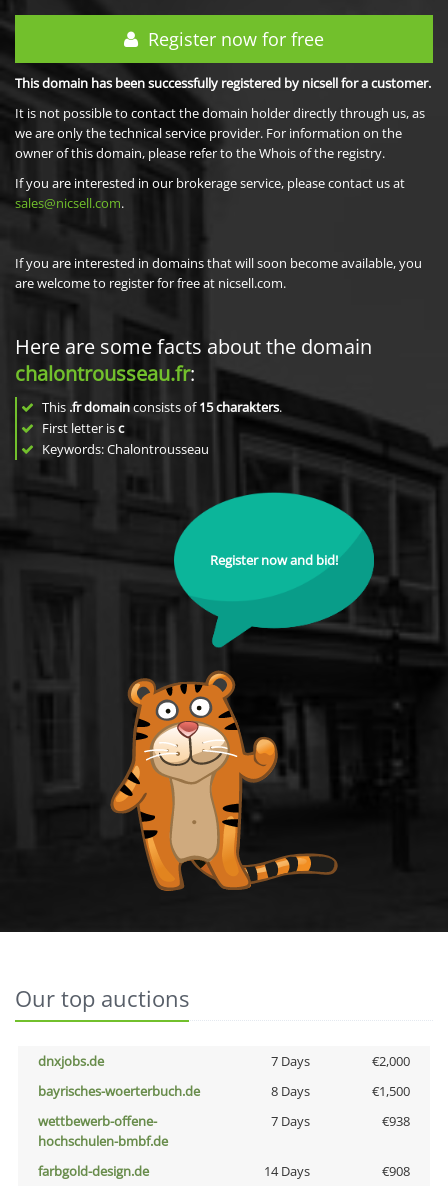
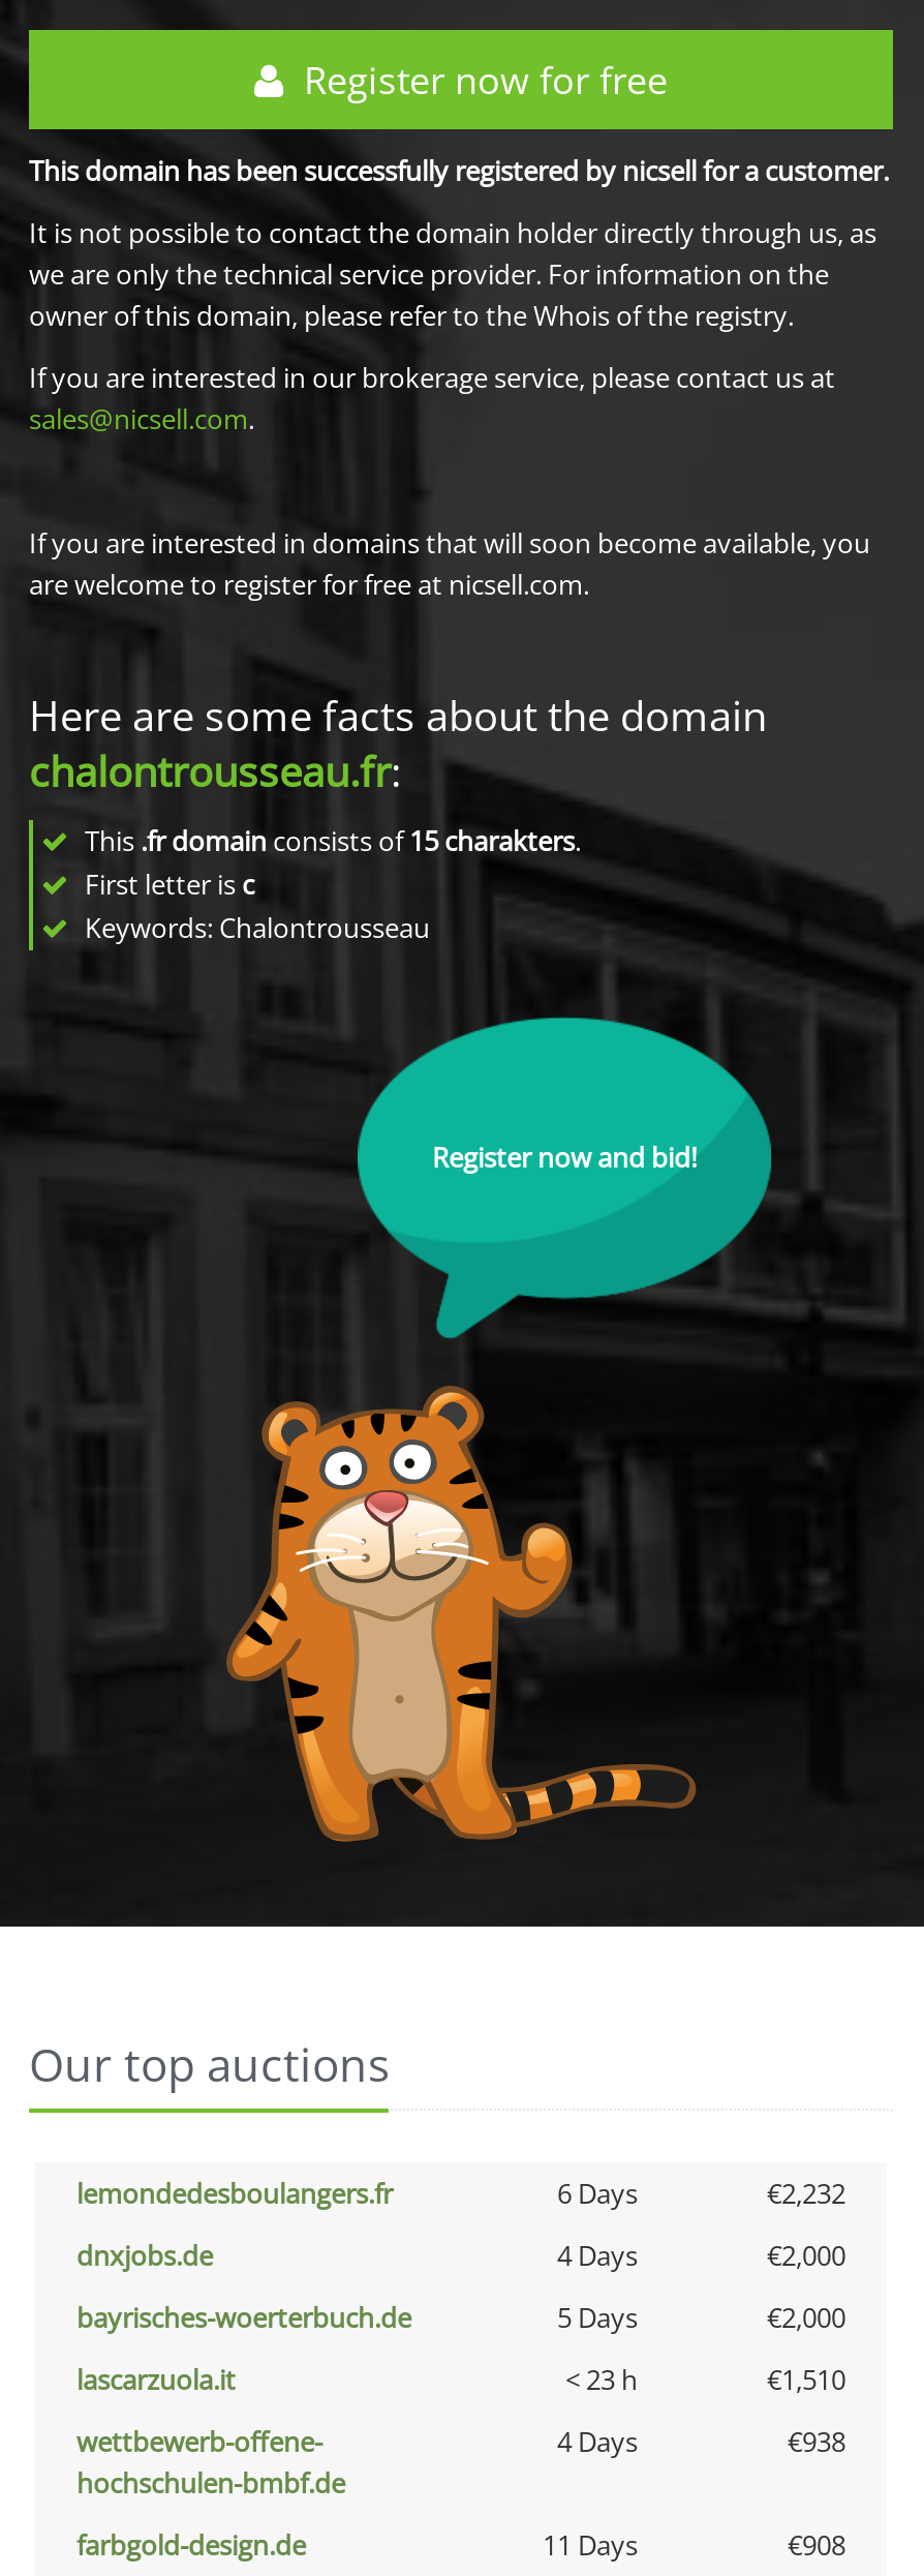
none -> [76,2175,845,2212] lemondedesboulangers.fr | 6 Days | €2,232
[270,1052,309,1070] 7 Days -> [557,2237,638,2274] 4 Days
[270,1082,410,1100] 8 Days | €1,500 -> [76,2299,845,2398] 5 Days | €2,000 | lascarzuola.it | < 23 h | €1,510
[270,1112,309,1130] 7 Days -> [557,2423,638,2460] 4 Days
[263,1162,309,1180] 14 Days -> [543,2526,638,2564] 11 Days

